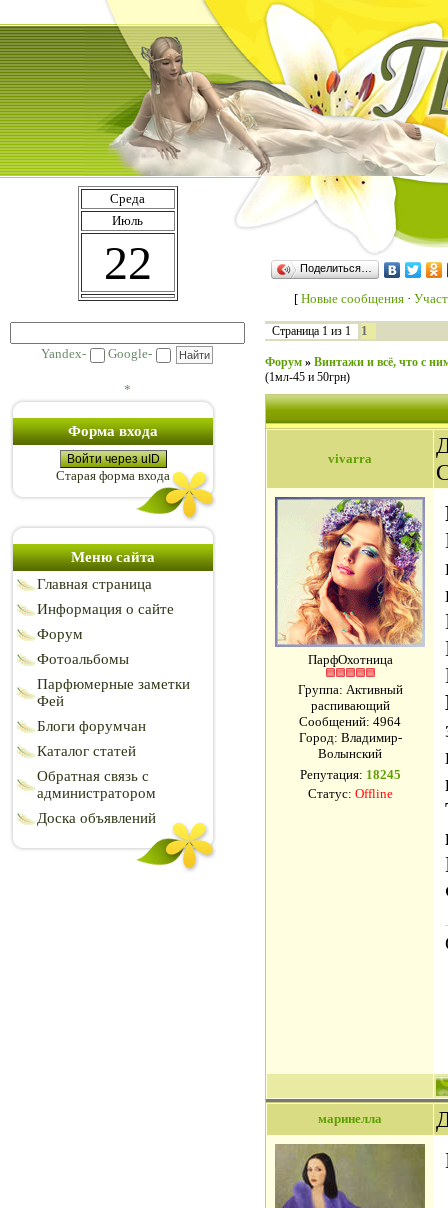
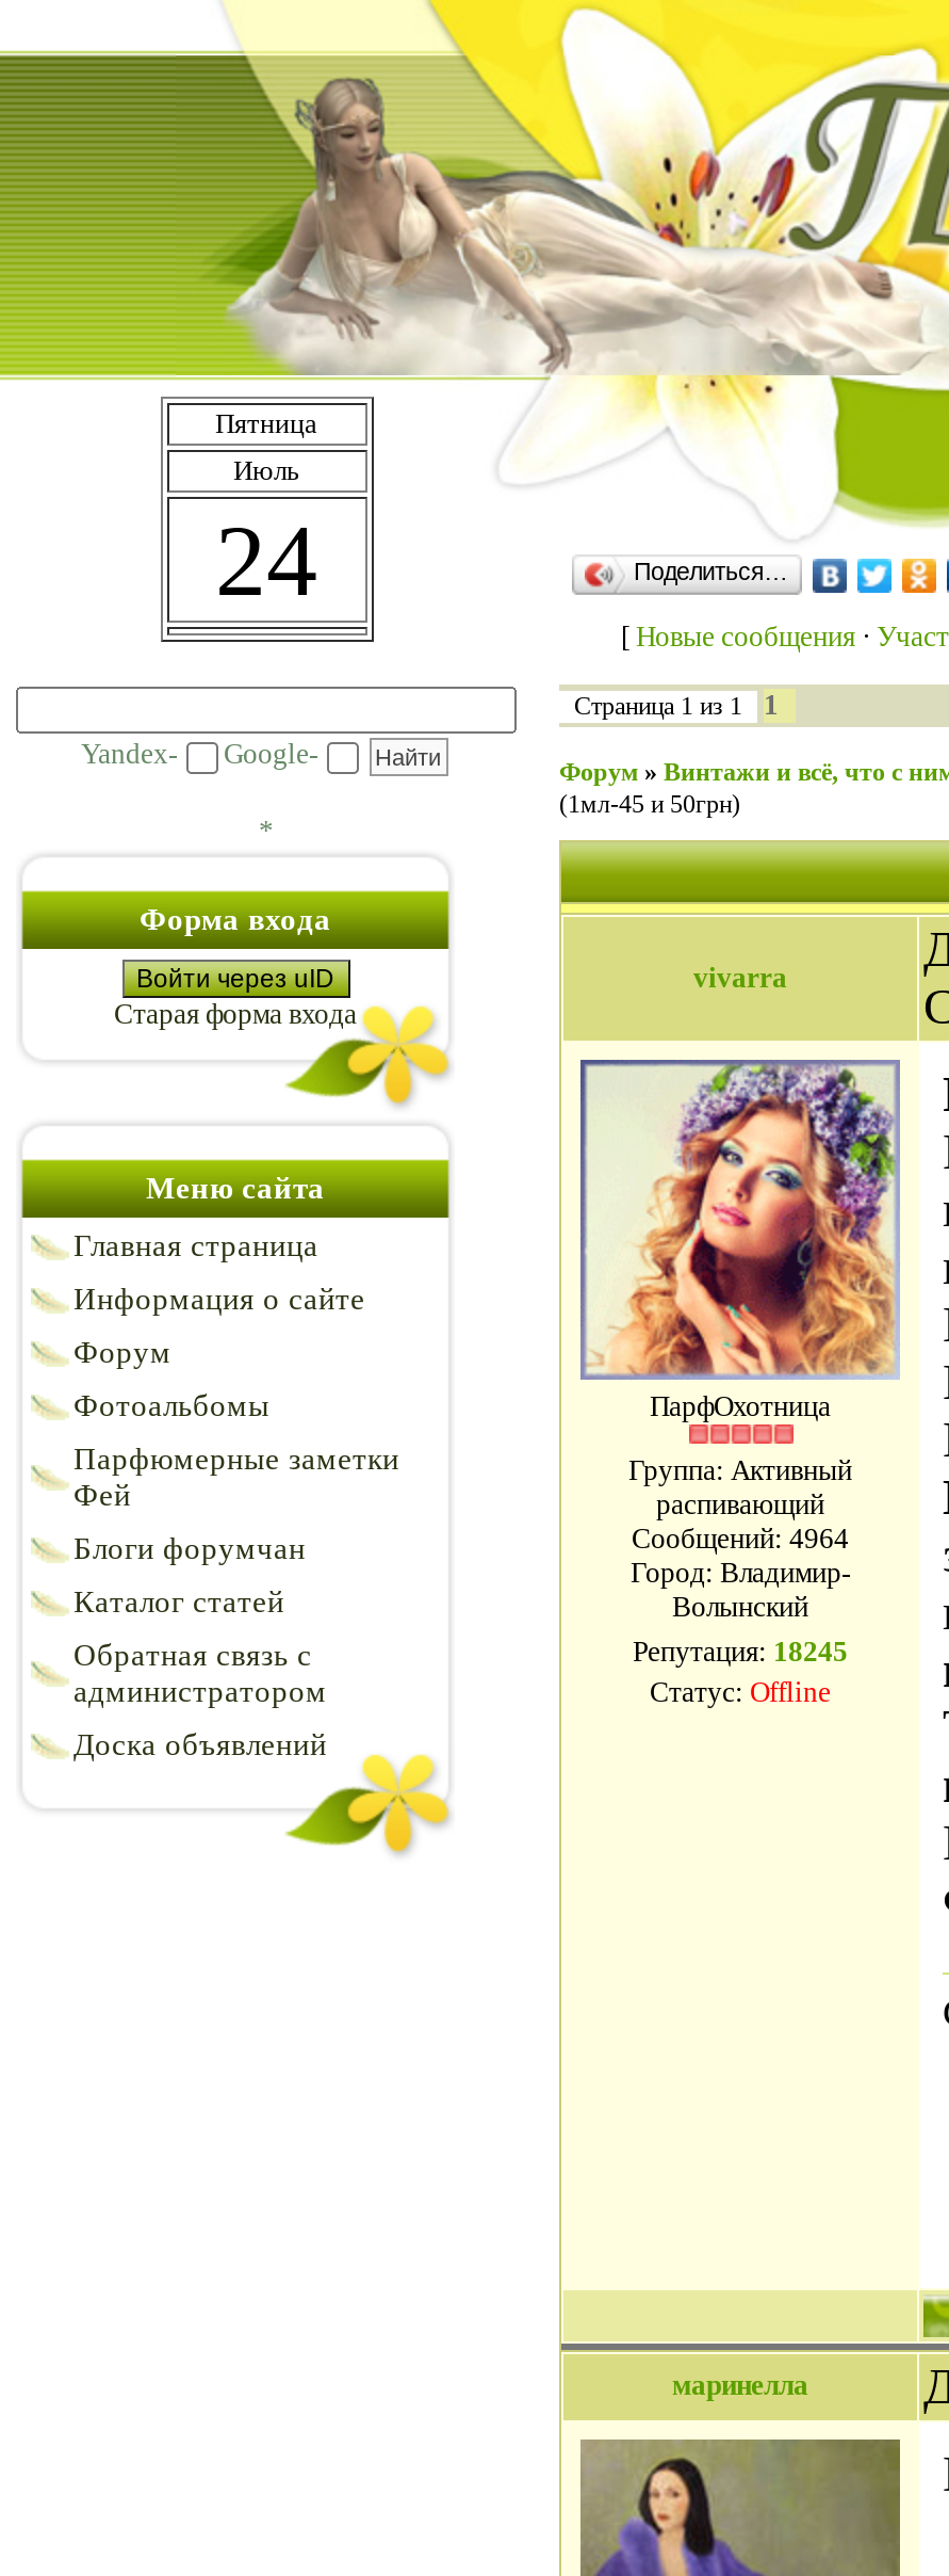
[110,191,145,206] Среда -> [215,407,317,439] Пятница
[103,236,151,289] 22 -> [215,503,317,616] 24

